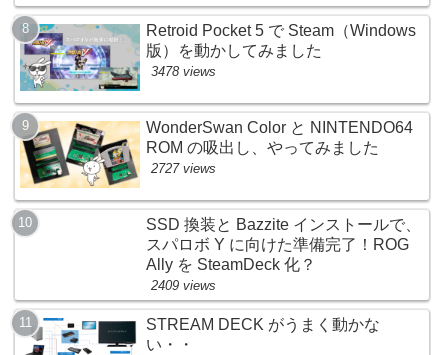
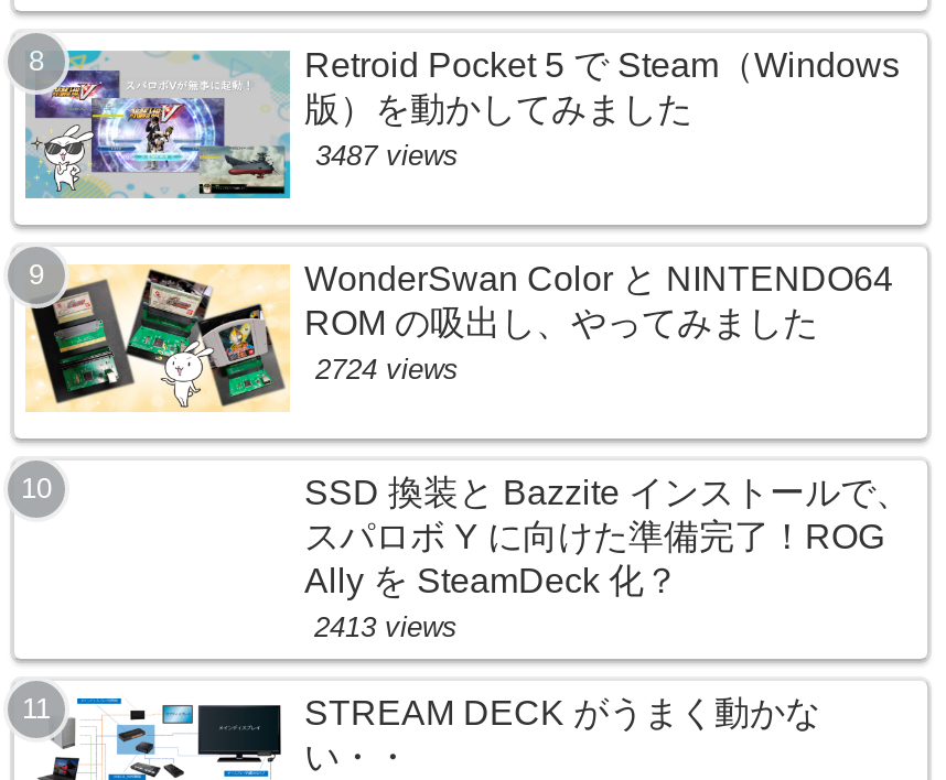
[151,64,216,79] 3478 views -> [315,139,459,172] 3487 views
[151,161,216,176] 2727 views -> [315,352,459,385] 2724 views
[151,278,216,293] 2409 views -> [314,609,458,643] 2413 views

